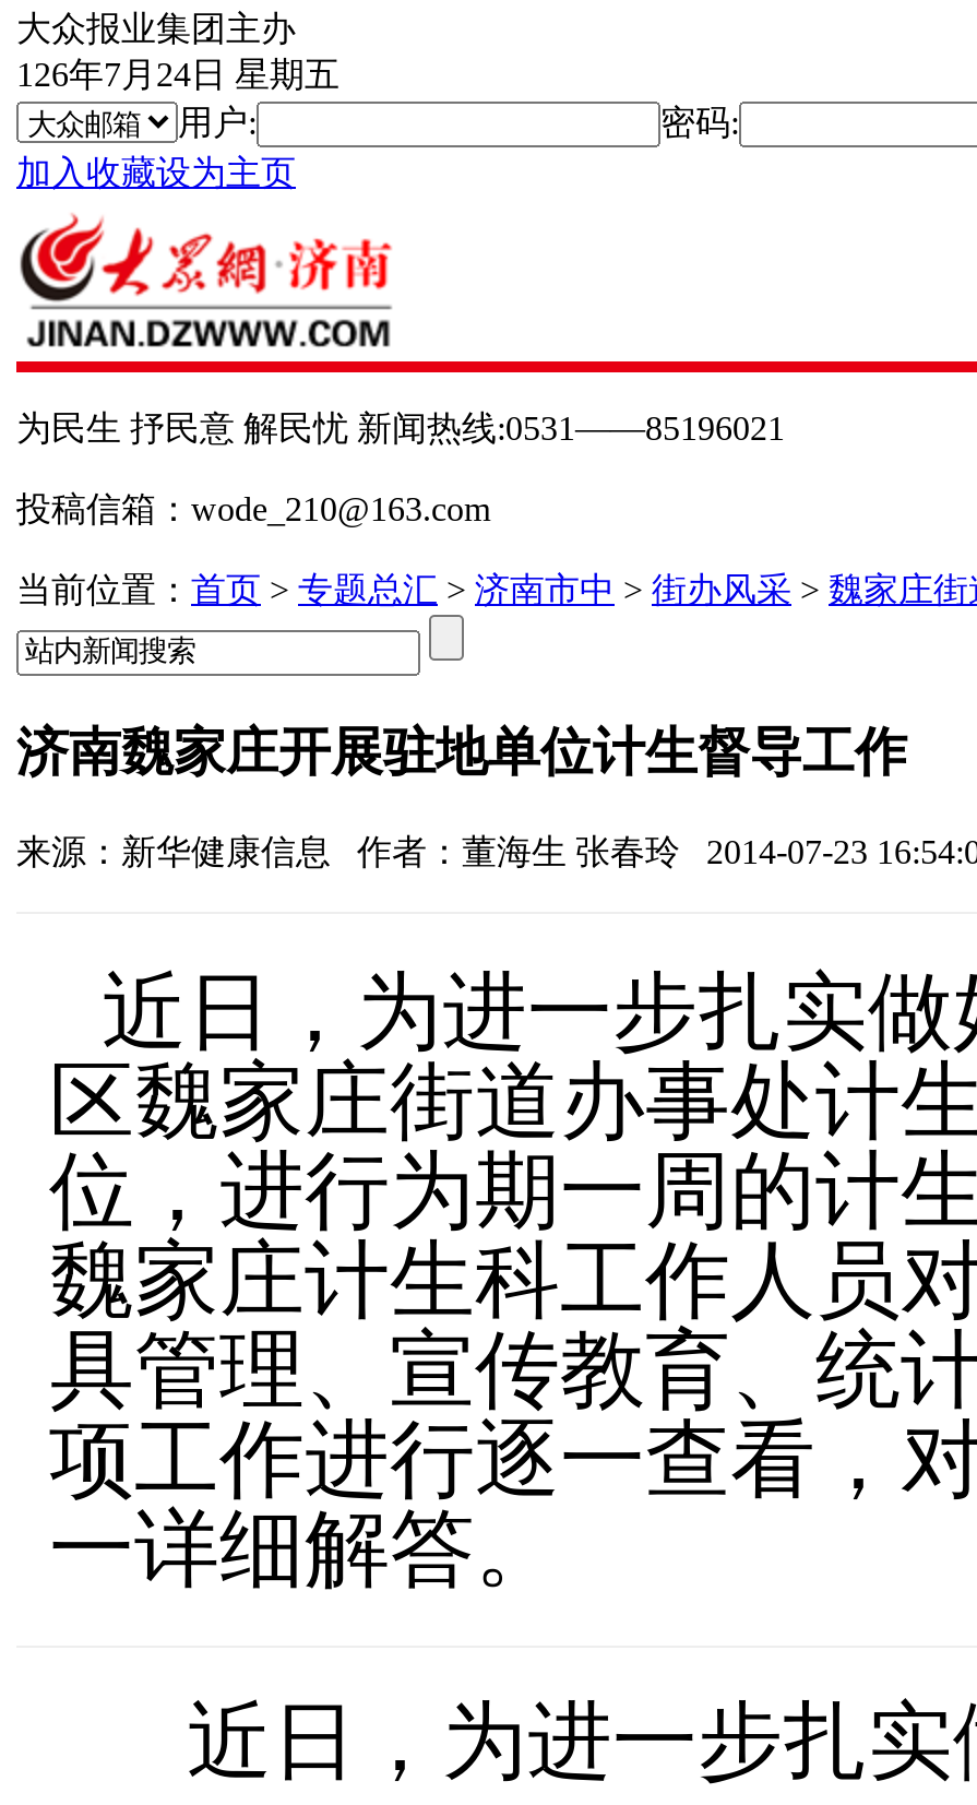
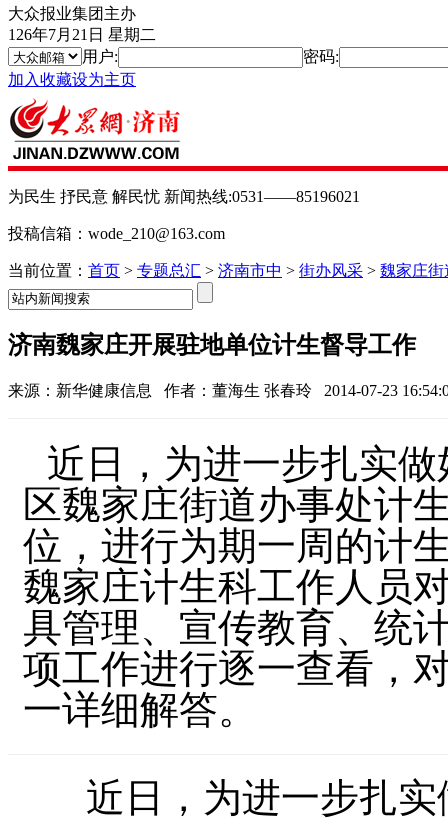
[16,56,339,93] 126年7月24日 星期五 -> [8,26,156,43] 126年7月21日 星期二

